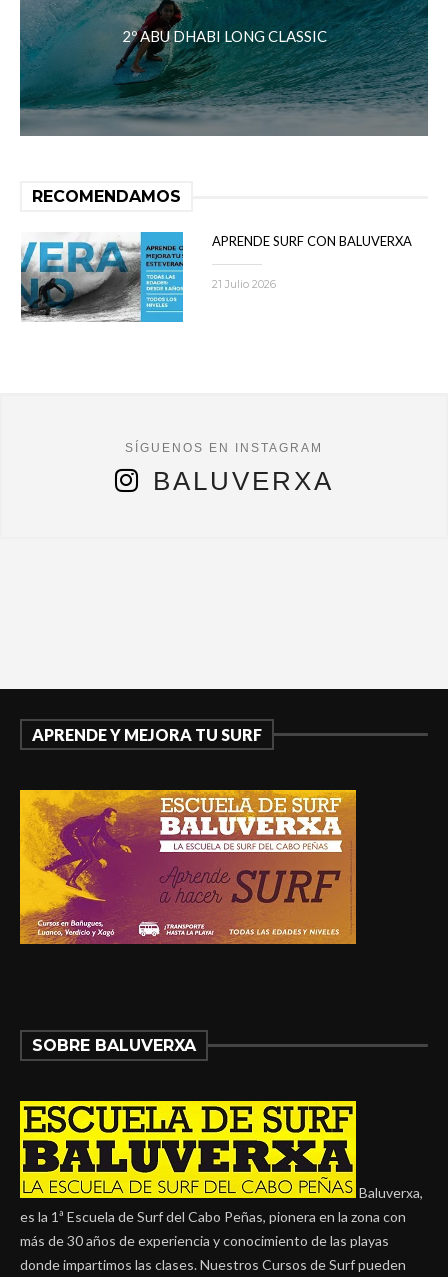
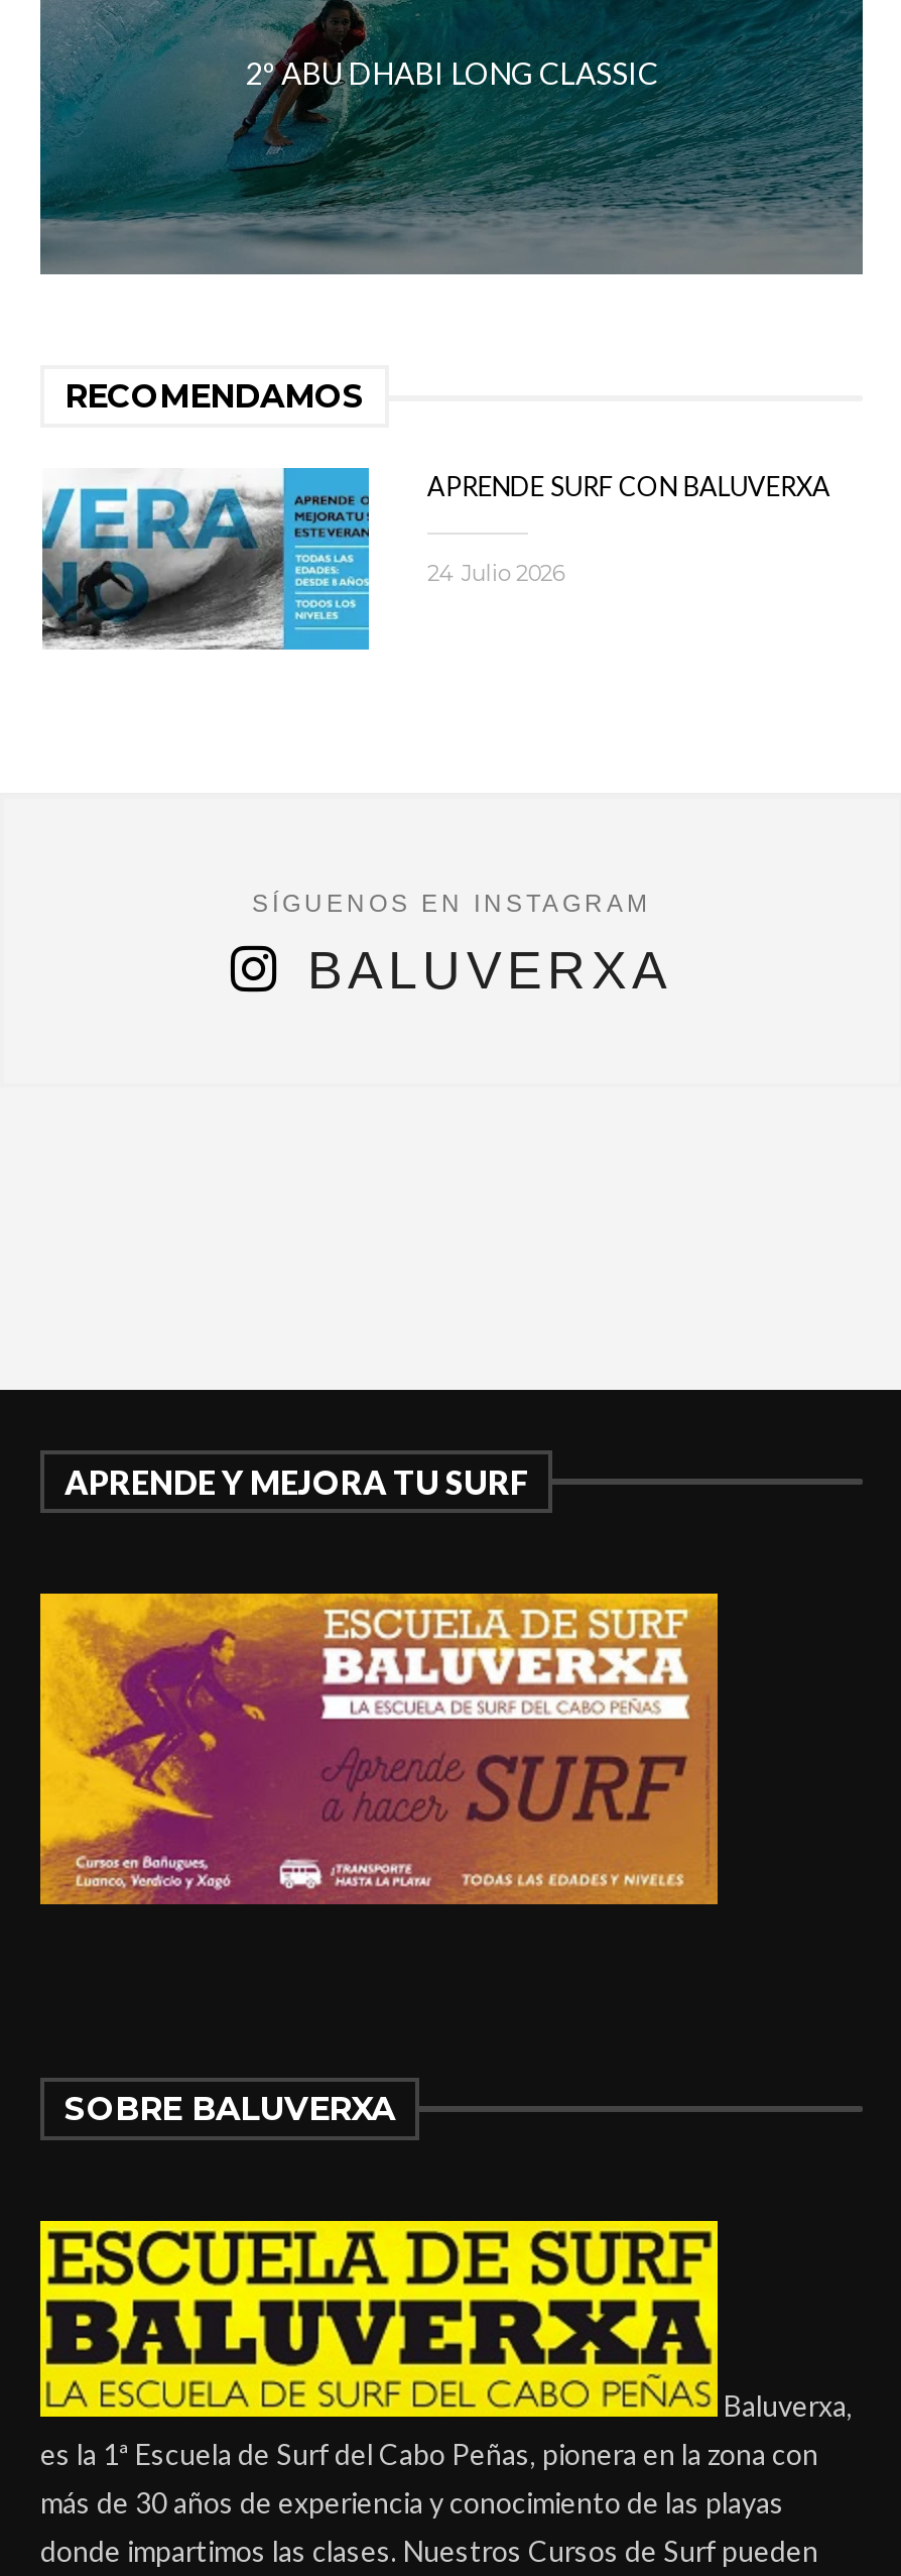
[212,277,276,291] 21 Julio 2026 -> [427,559,564,588] 24 Julio 2026

